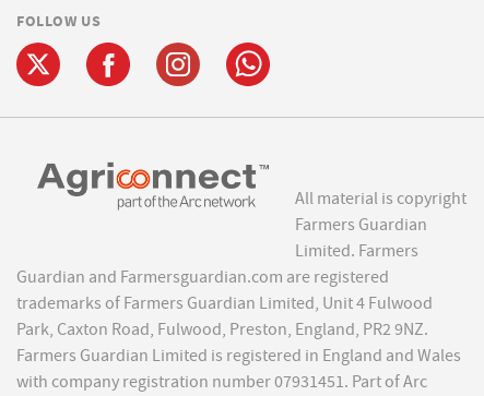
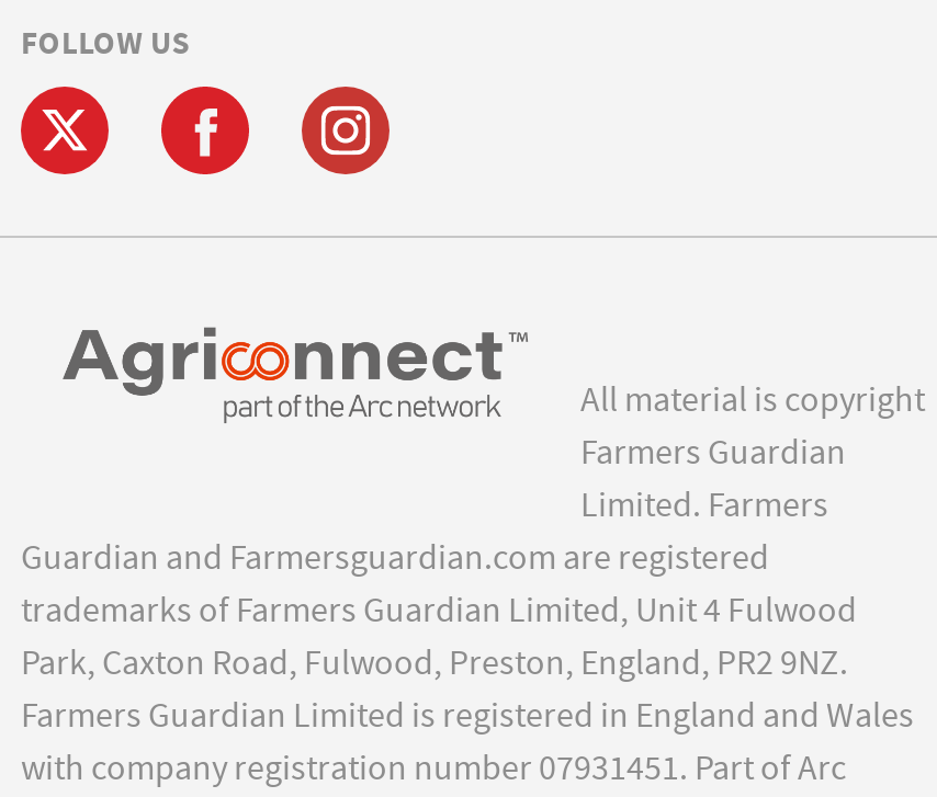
[225,41,271,87] [image] -> none

